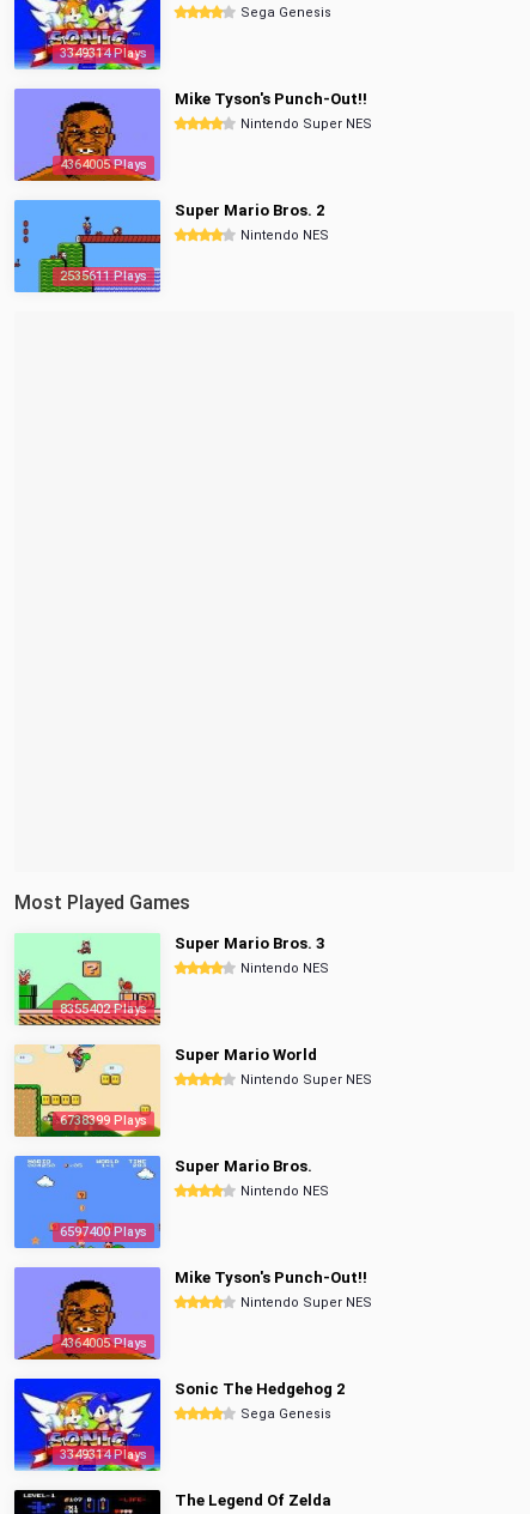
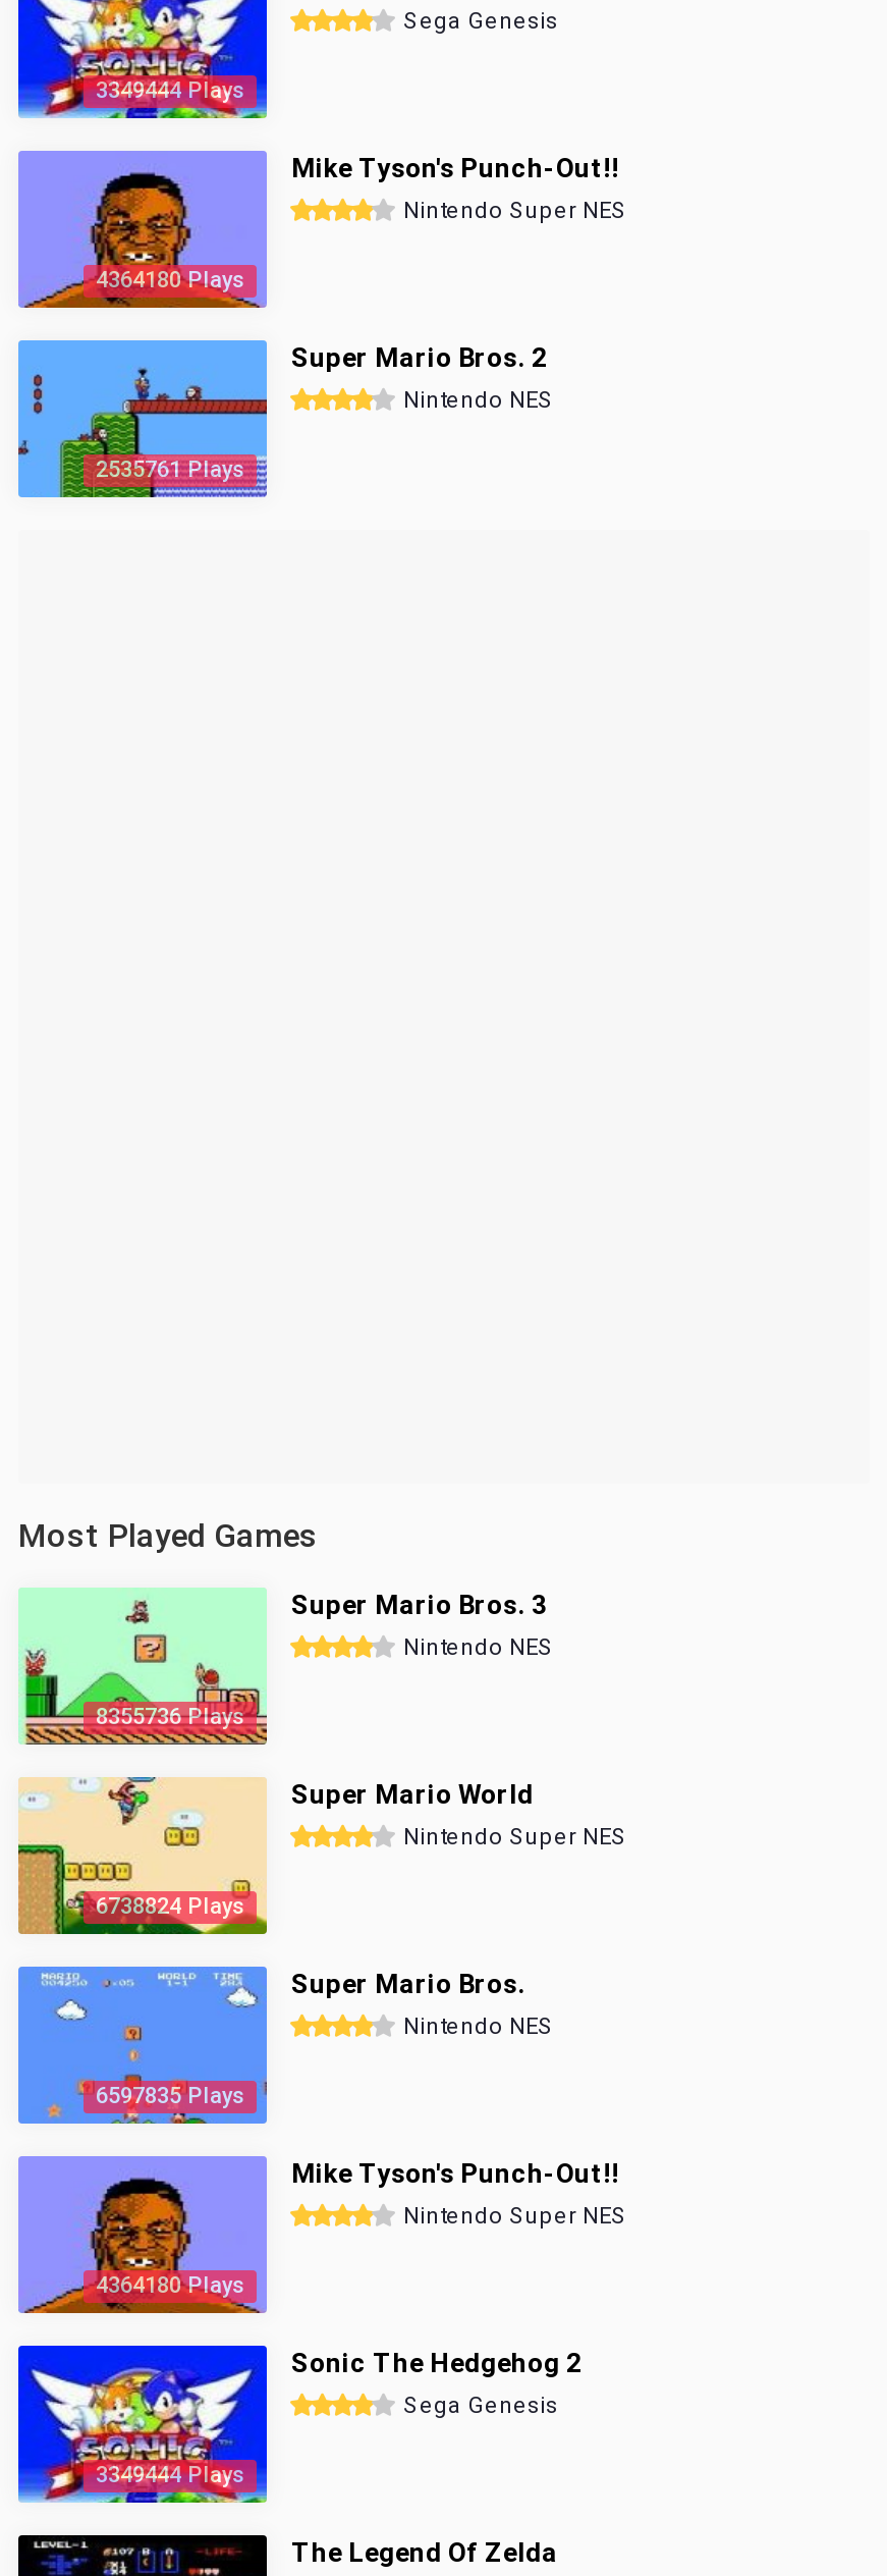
[60,46,147,61] 3349314 Plays -> [96,77,244,104] 3349444 Plays
[60,157,147,172] 4364005 Plays -> [96,267,244,293] 4364180 Plays
[60,268,147,284] 2535611 Plays -> [96,457,244,483] 2535761 Plays
[60,1001,147,1017] 8355402 Plays -> [96,1704,244,1730] 8355736 Plays
[60,1113,147,1128] 6738399 Plays -> [96,1893,244,1920] 6738824 Plays
[60,1224,147,1240] 6597400 Plays -> [96,2083,244,2109] 6597835 Plays
[60,1336,147,1351] 4364005 Plays -> [96,2272,244,2299] 4364180 Plays
[60,1447,147,1462] 3349314 Plays -> [96,2462,244,2488] 3349444 Plays

